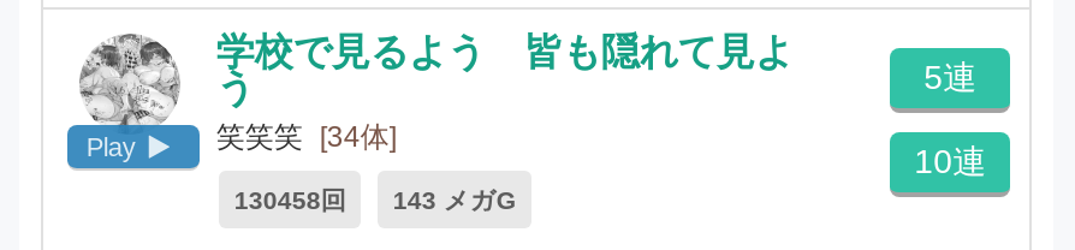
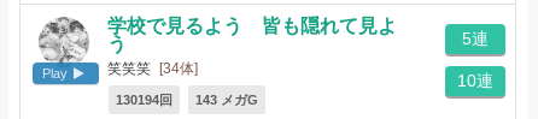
[234,184,518,213] 130458回 143 メガG -> [116,92,259,106] 130194回 143 メガG

